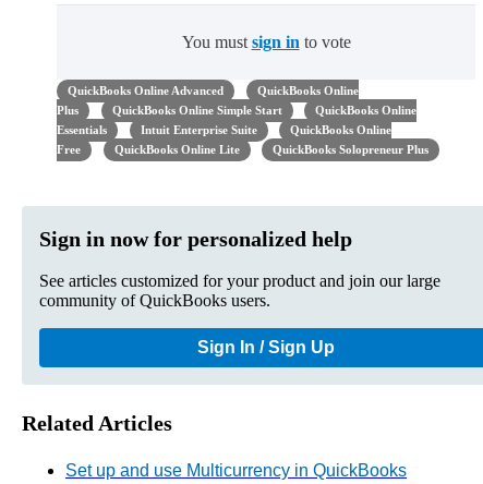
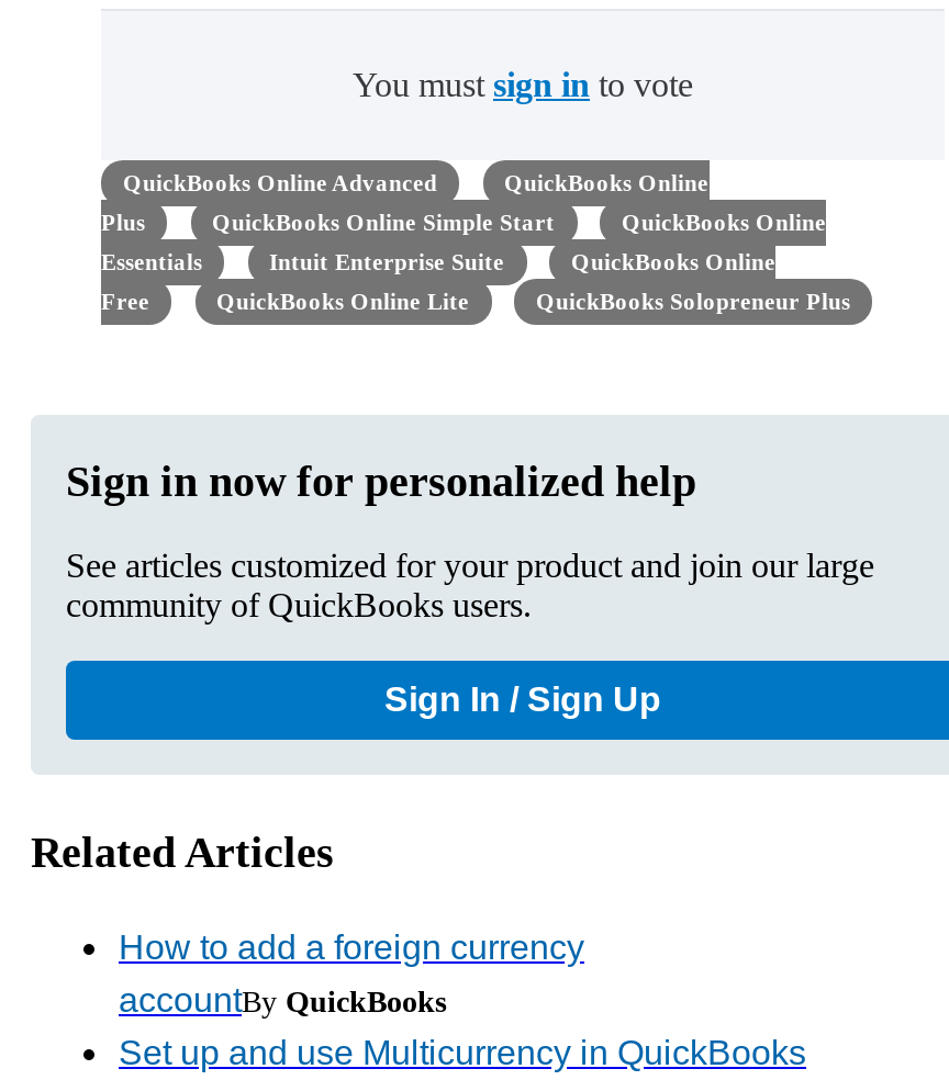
none -> [119,928,584,1018] How to add a foreign currency | accountBy QuickBooks

